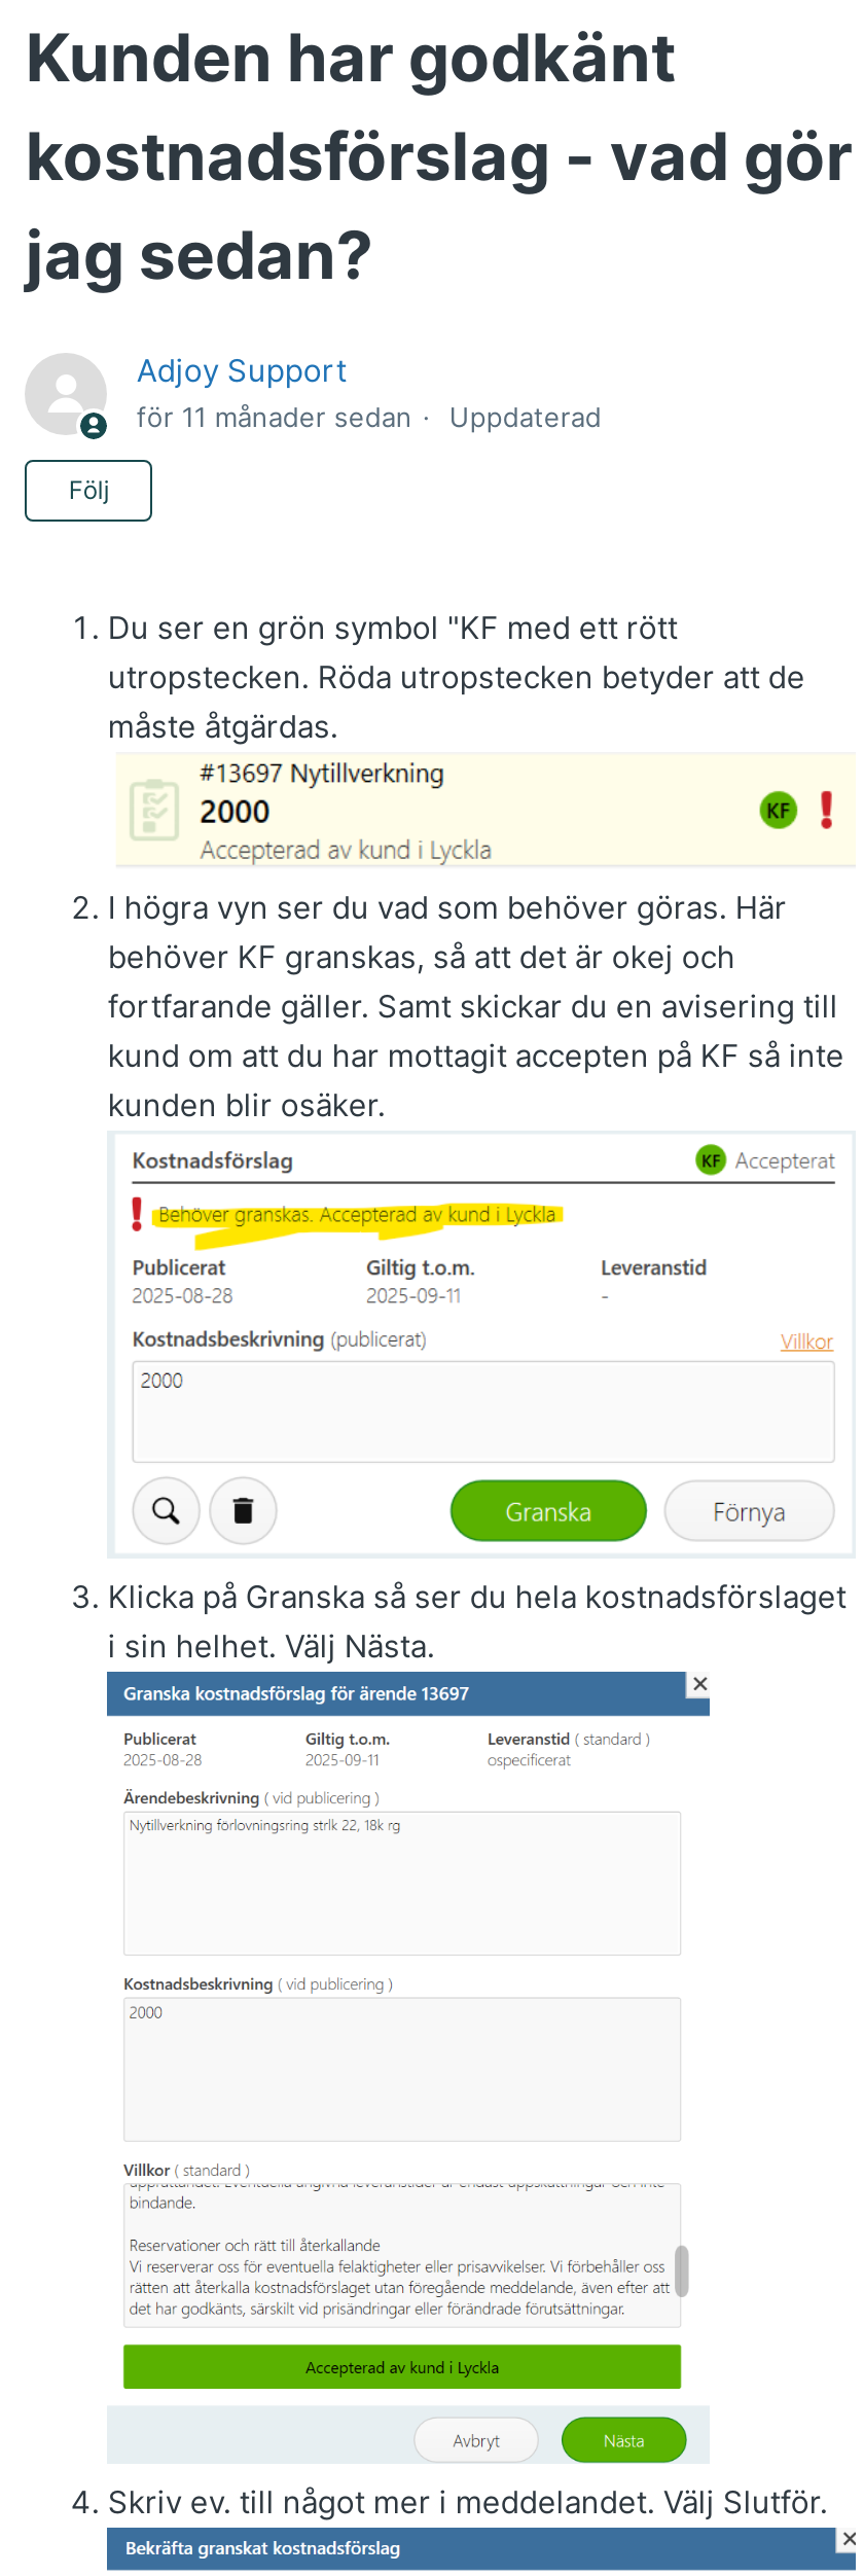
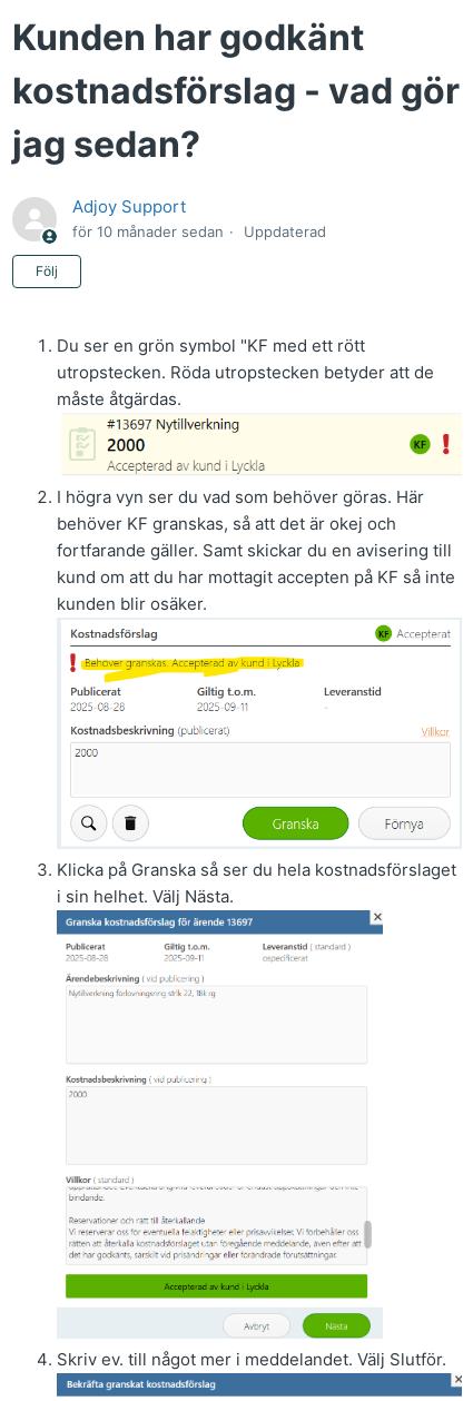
[137,401,412,434] för 11 månader sedan -> [73,223,224,241] för 10 månader sedan

